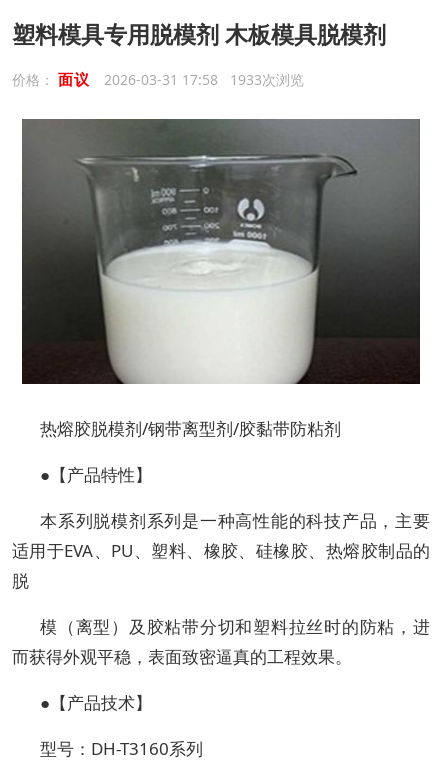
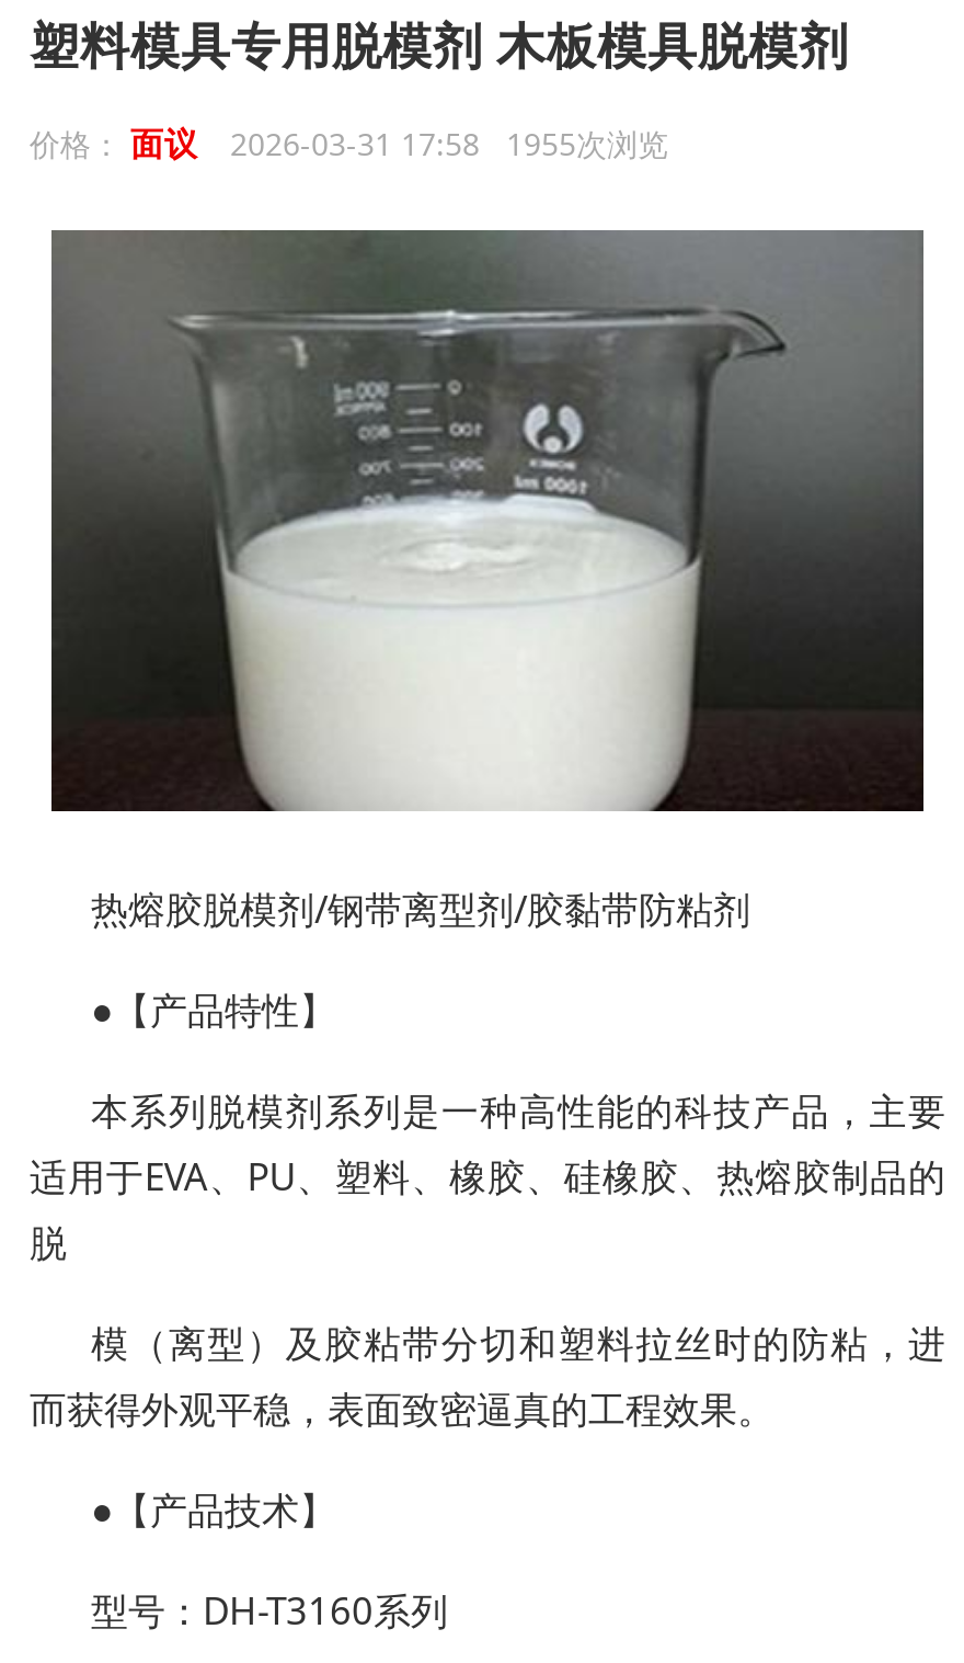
[12,69,303,89] 价格：面议 2026-03-31 17:58 1933次浏览 -> [30,121,668,164] 价格：面议 2026-03-31 17:58 1955次浏览

